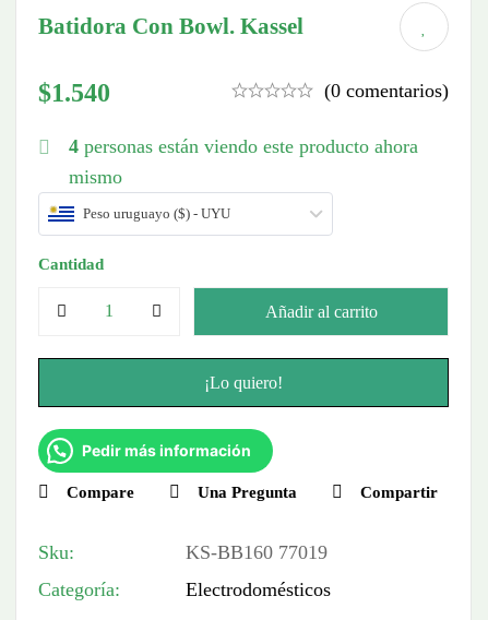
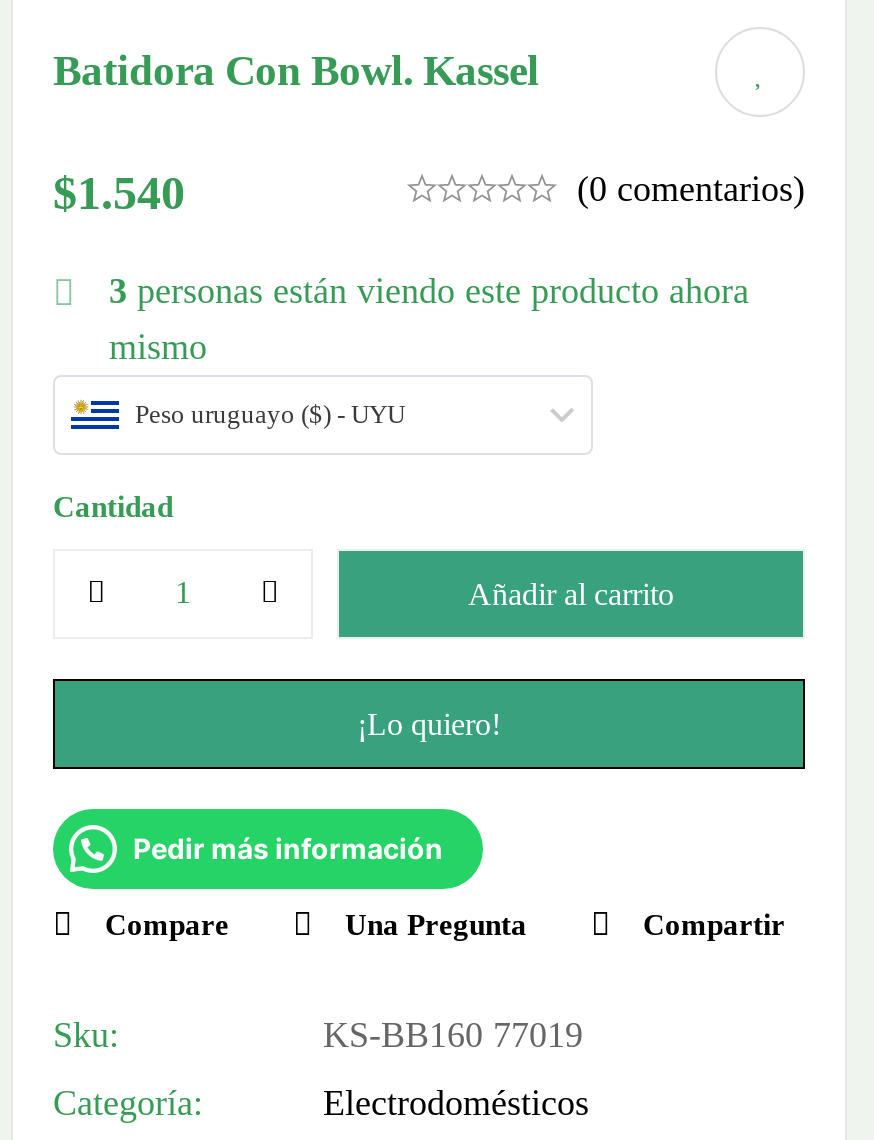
[69,135,418,157] 4 personas están viendo este producto ahora -> [109,270,749,310] 3 personas están viendo este producto ahora

